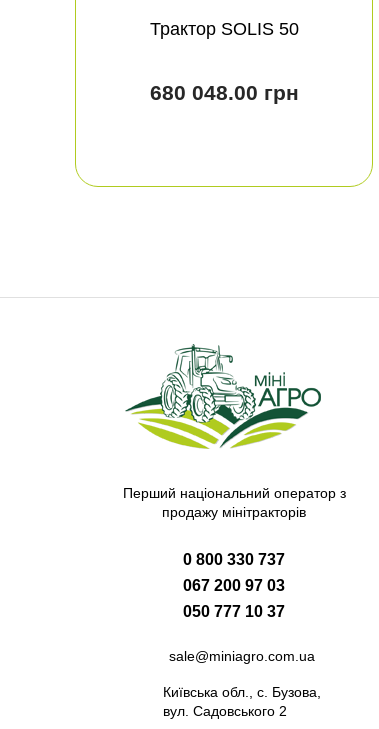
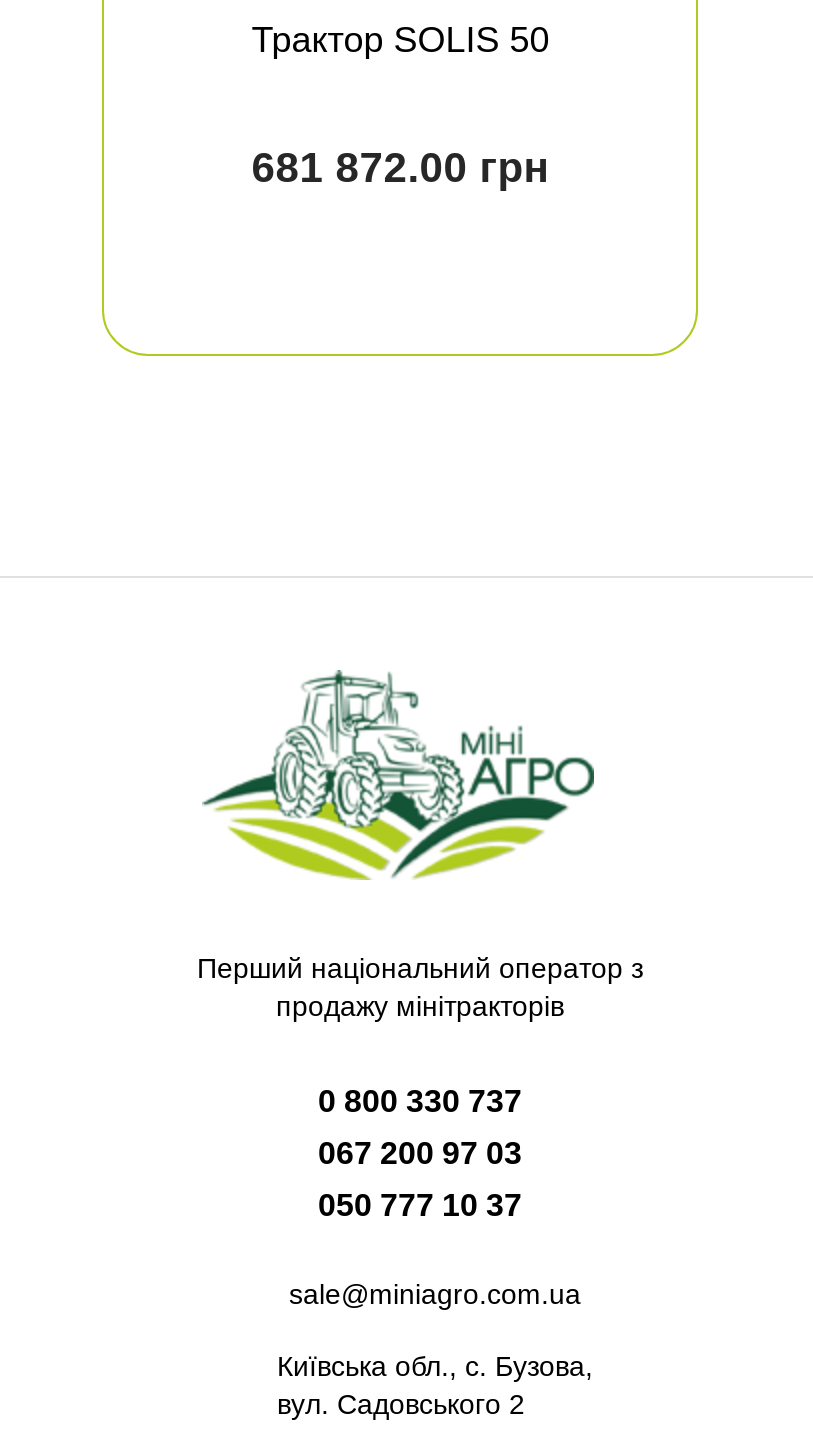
[150,81,299,104] 680 048.00 грн -> [252,144,550,190] 681 872.00 грн

